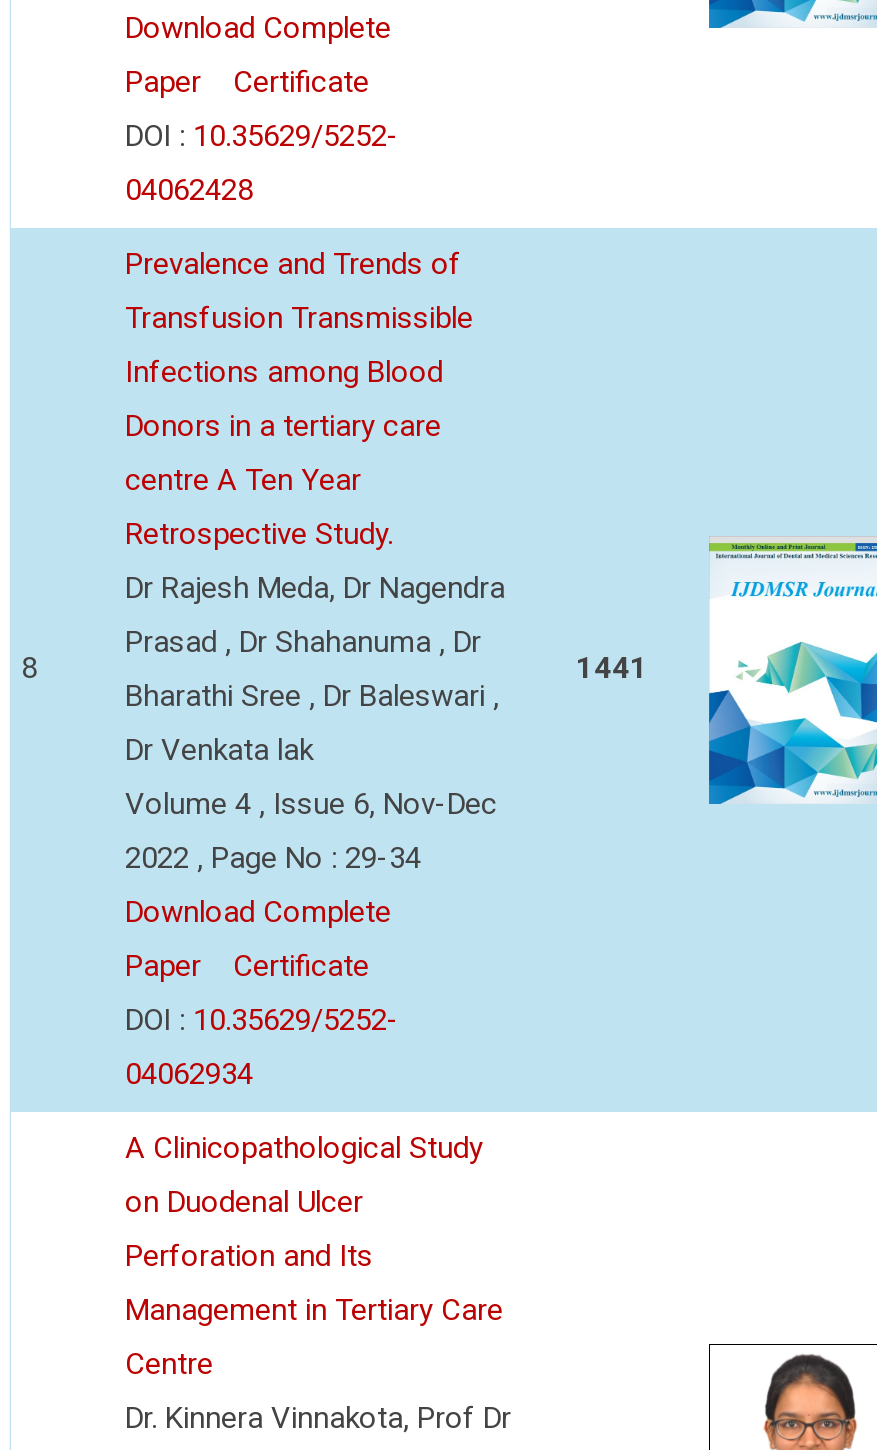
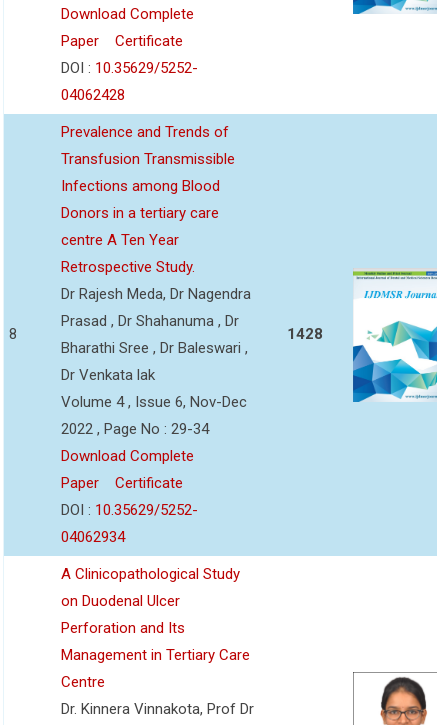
[576,651,648,687] 1441 -> [286,325,322,343] 1428

